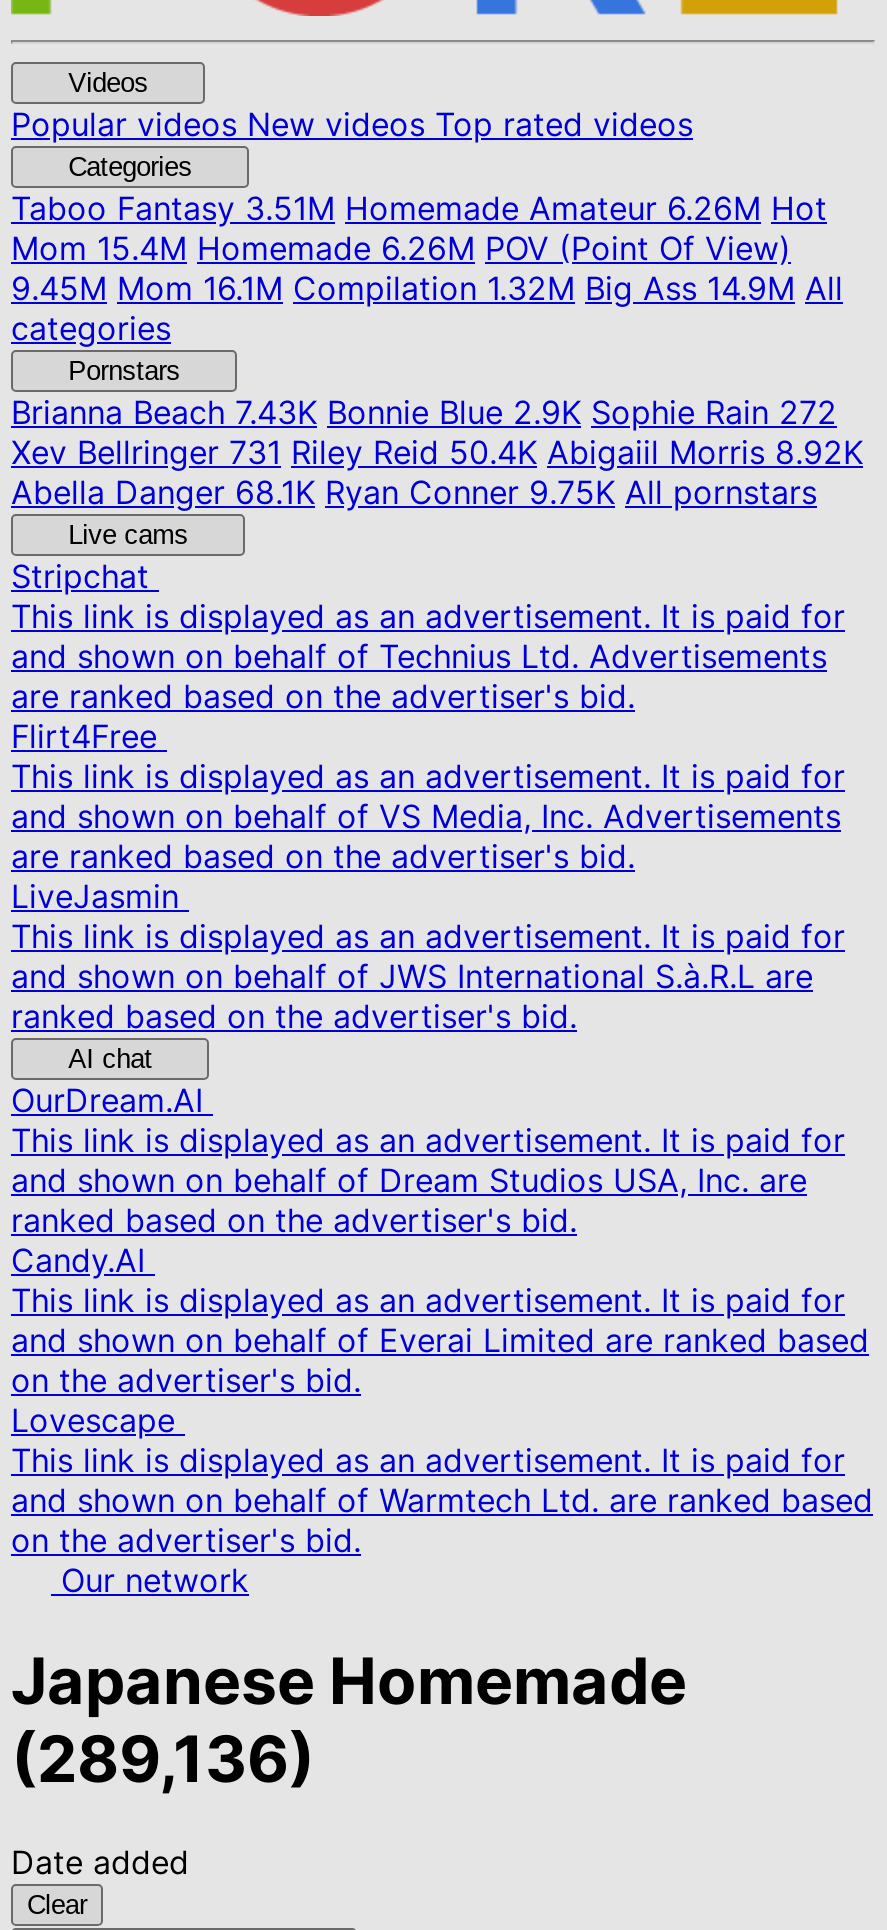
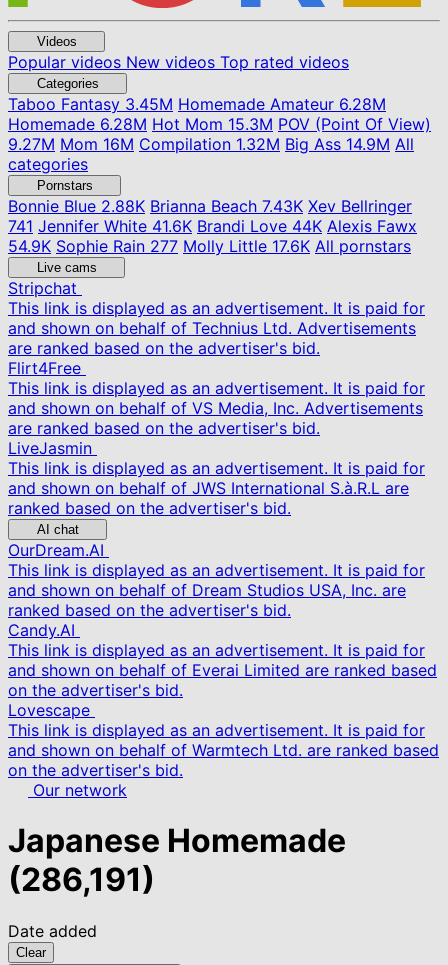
[11,188,843,308] Taboo Fantasy3.51M Homemade Amateur 6.26M Hot | Mom 15.4M Homemade 6.26M POV (Point Of View) | 9.45M Mom 16.1M Compilation 1.32M Big Ass 14.9M All -> [8,94,431,154] Taboo Fantasy3.45M Homemade Amateur 6.28M | Homemade 6.28M Hot Mom 15.3M POV (Point Of View) | 9.27M Mom 16M Compilation 1.32M Big Ass 14.9M All
[11,392,863,512] Brianna Beach7.43K Bonnie Blue 2.9K Sophie Rain 272 | Xev Bellringer 731 Riley Reid 50.4K Abigaiil Morris 8.92K | Abella Danger 68.1K Ryan Conner 9.75K All pornstars -> [8,196,417,256] Bonnie Blue2.88K Brianna Beach 7.43K Xev Bellringer | 741 Jennifer White 41.6K Brandi Love 44K Alexis Fawx | 54.9K Sophie Rain 277 Molly Little 17.6K All pornstars
[11,1721,315,1799] (289,136) -> [8,860,155,899] (286,191)

